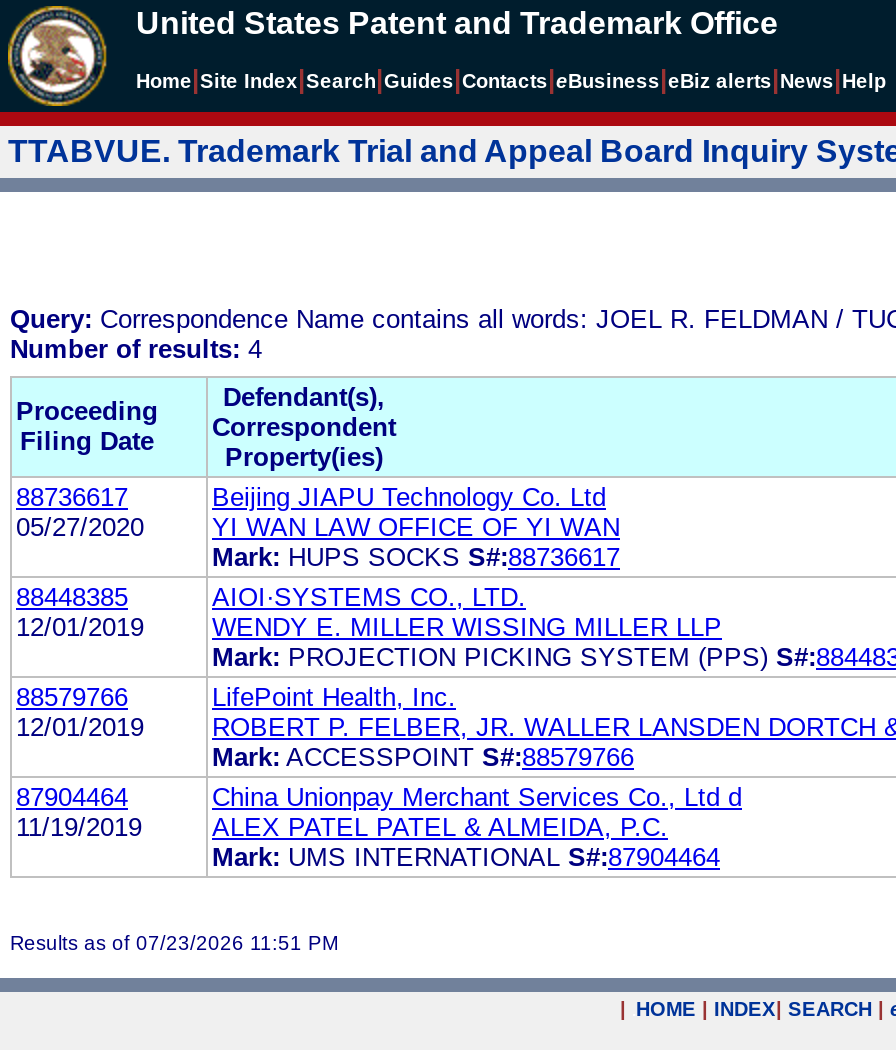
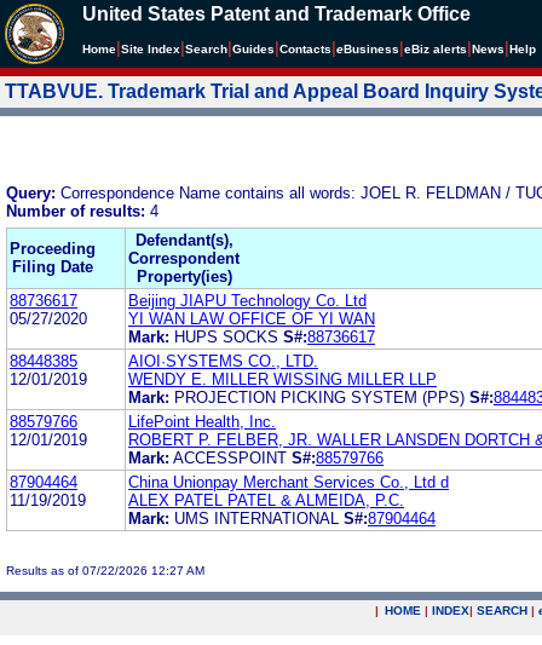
[10,932,338,954] Results as of 07/23/2026 11:51 PM -> [6,564,204,577] Results as of 07/22/2026 12:27 AM

